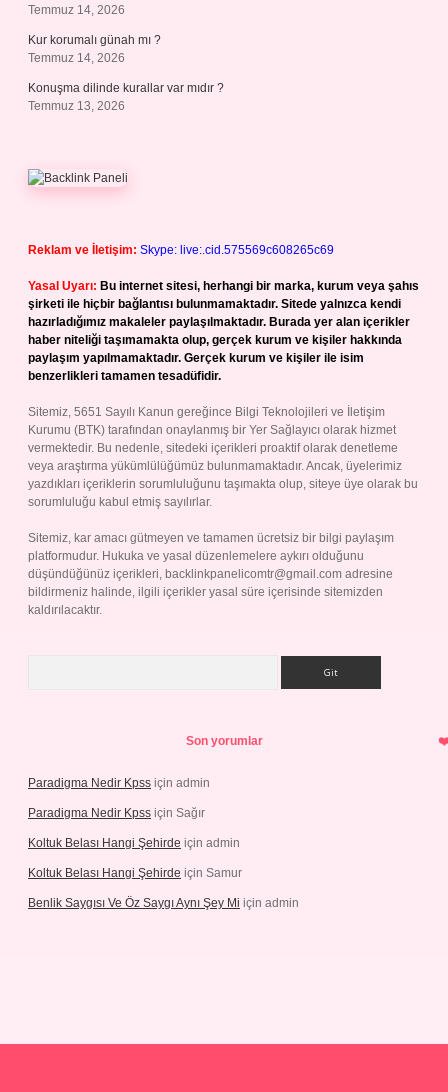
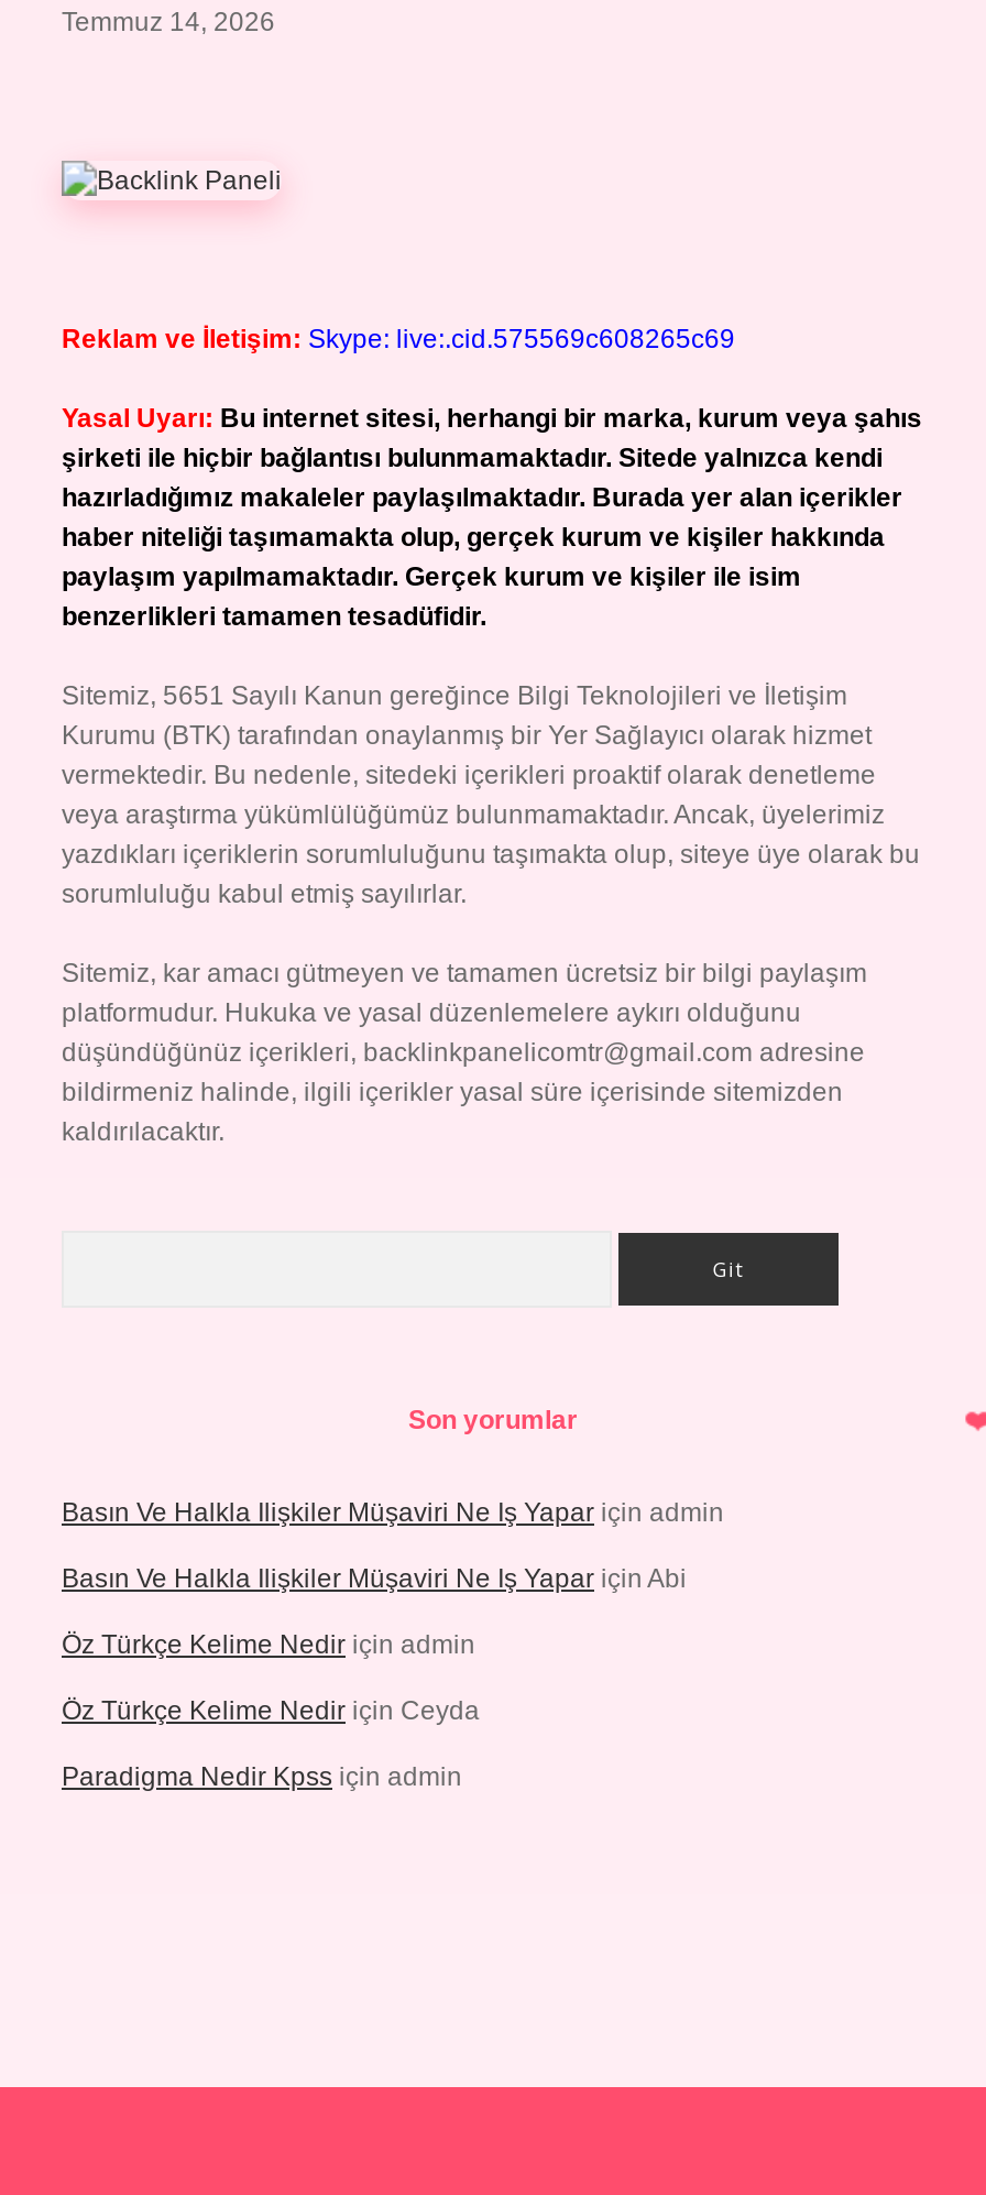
[28,33,224,113] Kur korumalı günah mı ? | Temmuz 14, 2026 | Konuşma dilinde kurallar var mıdır ? | Temmuz 13, 2026 -> none
none -> [62,1497,724,1726] Basın Ve Halkla Ilişkiler Müşaviri Ne Iş Yapar için admin | Basın Ve Halkla Ilişkiler Müşaviri Ne Iş Yapar için Abi | Öz Türkçe Kelime Nedir için admin | Öz Türkçe Kelime Nedir için Ceyda
moved [28,776,210,790] -> [62,1761,462,1792]: Paradigma Nedir Kpss için admin
[28,806,299,910] Paradigma Nedir Kpss için Sağır | Koltuk Belası Hangi Şehirde için admin | Koltuk Belası Hangi Şehirde için Samur | Benlik Saygısı Ve Öz Saygı Aynı Şey Mi için admin -> none

